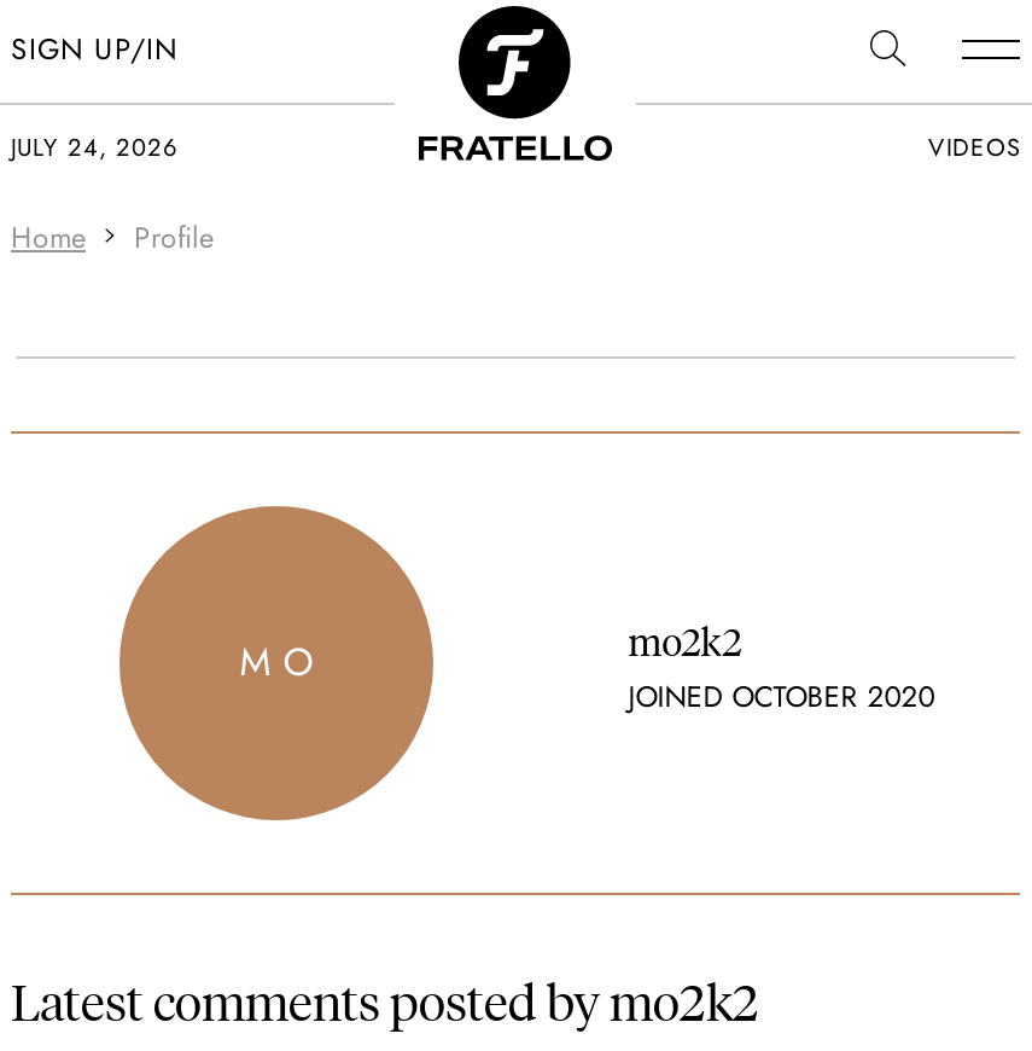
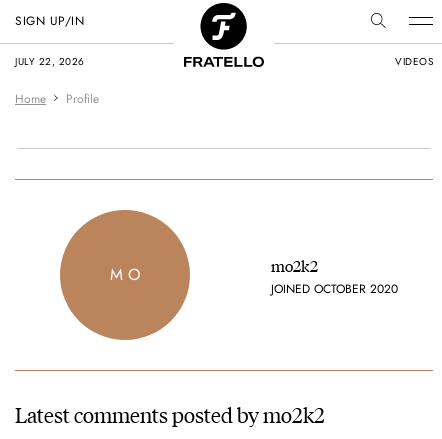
[11,129,179,166] JULY 24, 2026 -> [15,54,84,69] JULY 22, 2026

